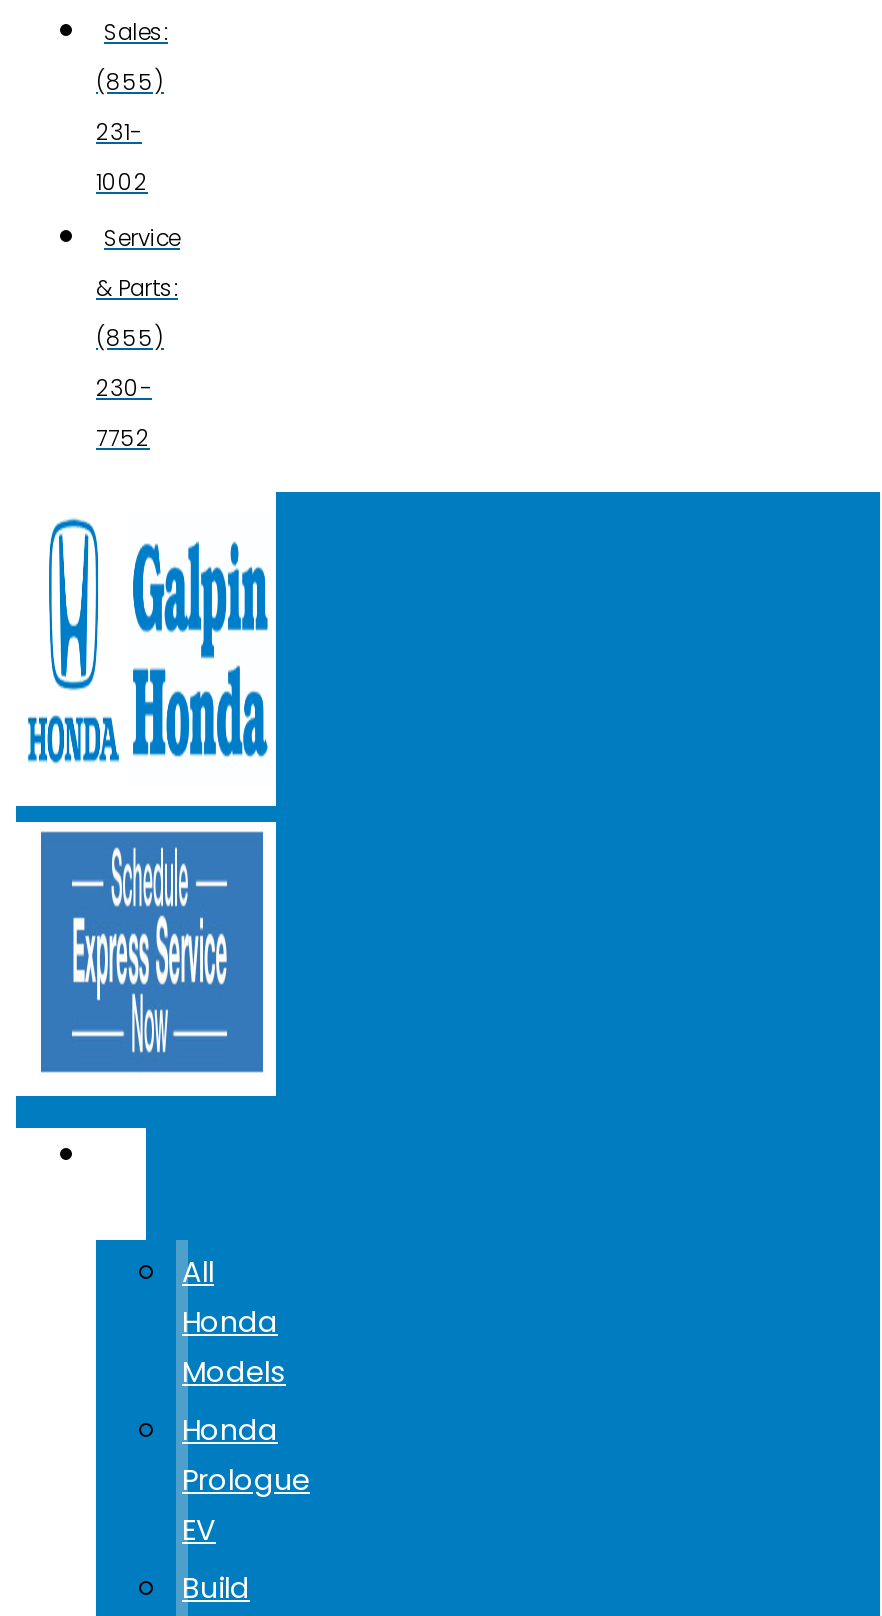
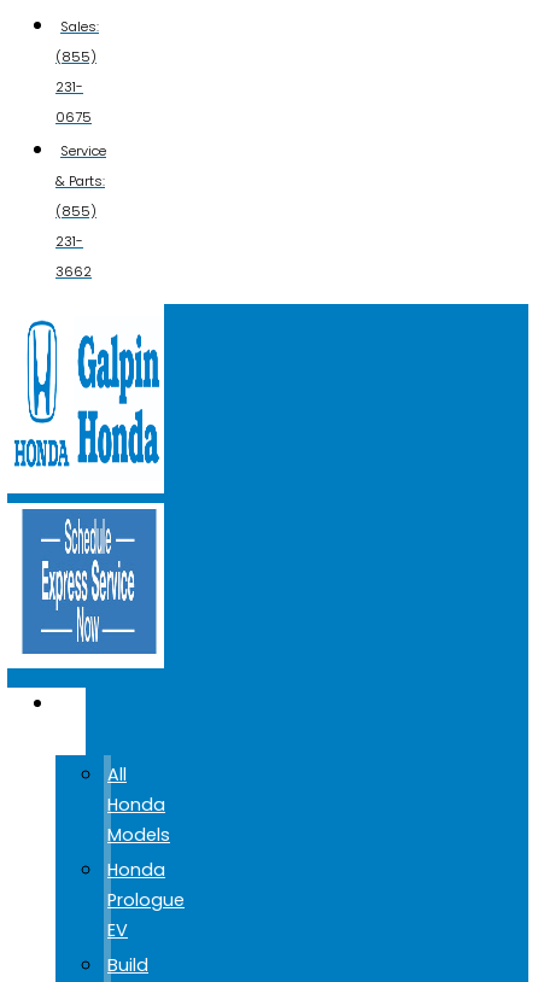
[96,166,148,198] 1002 -> [55,107,92,127] 0675
[96,372,152,404] 230- -> [55,232,83,251] 231-
[96,422,150,454] 7752 -> [55,262,92,281] 3662

